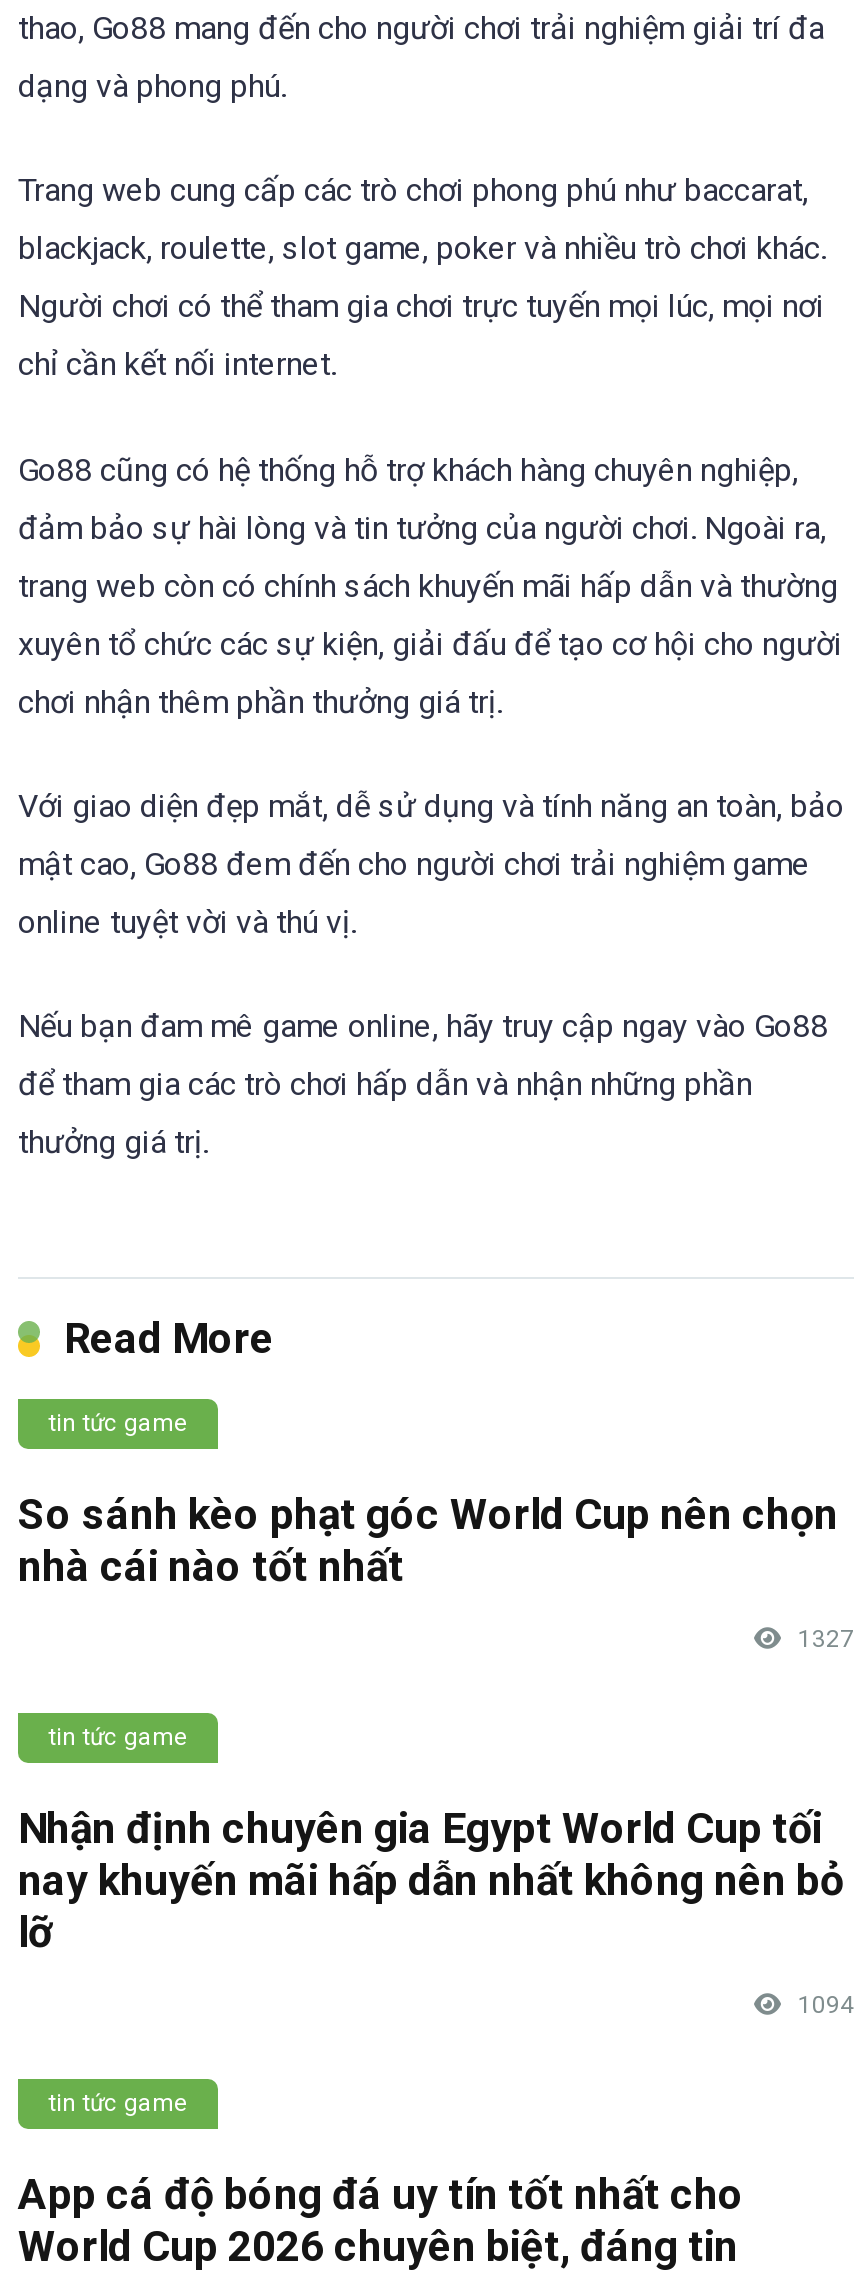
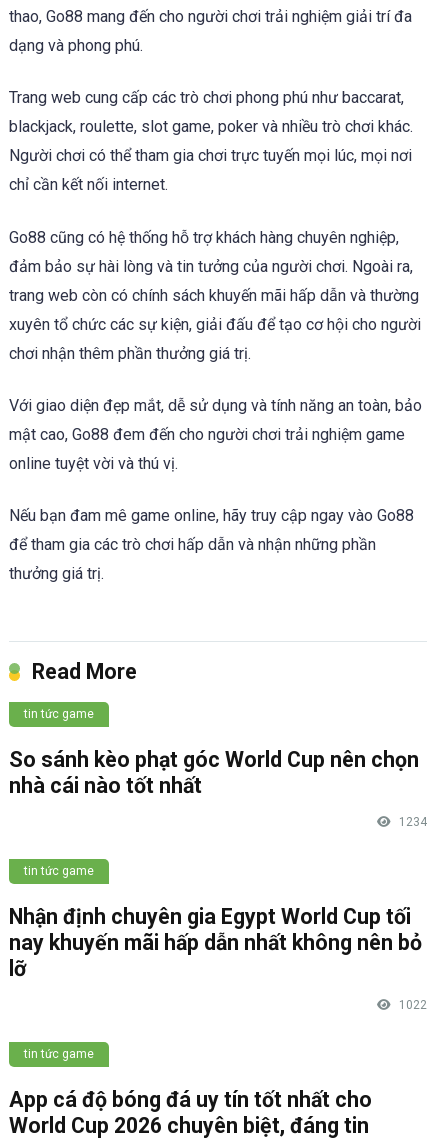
[792,1625,854,1653] 1327 -> [396,815,427,829] 1234
[792,1991,854,2019] 1094 -> [396,998,427,1012] 1022

